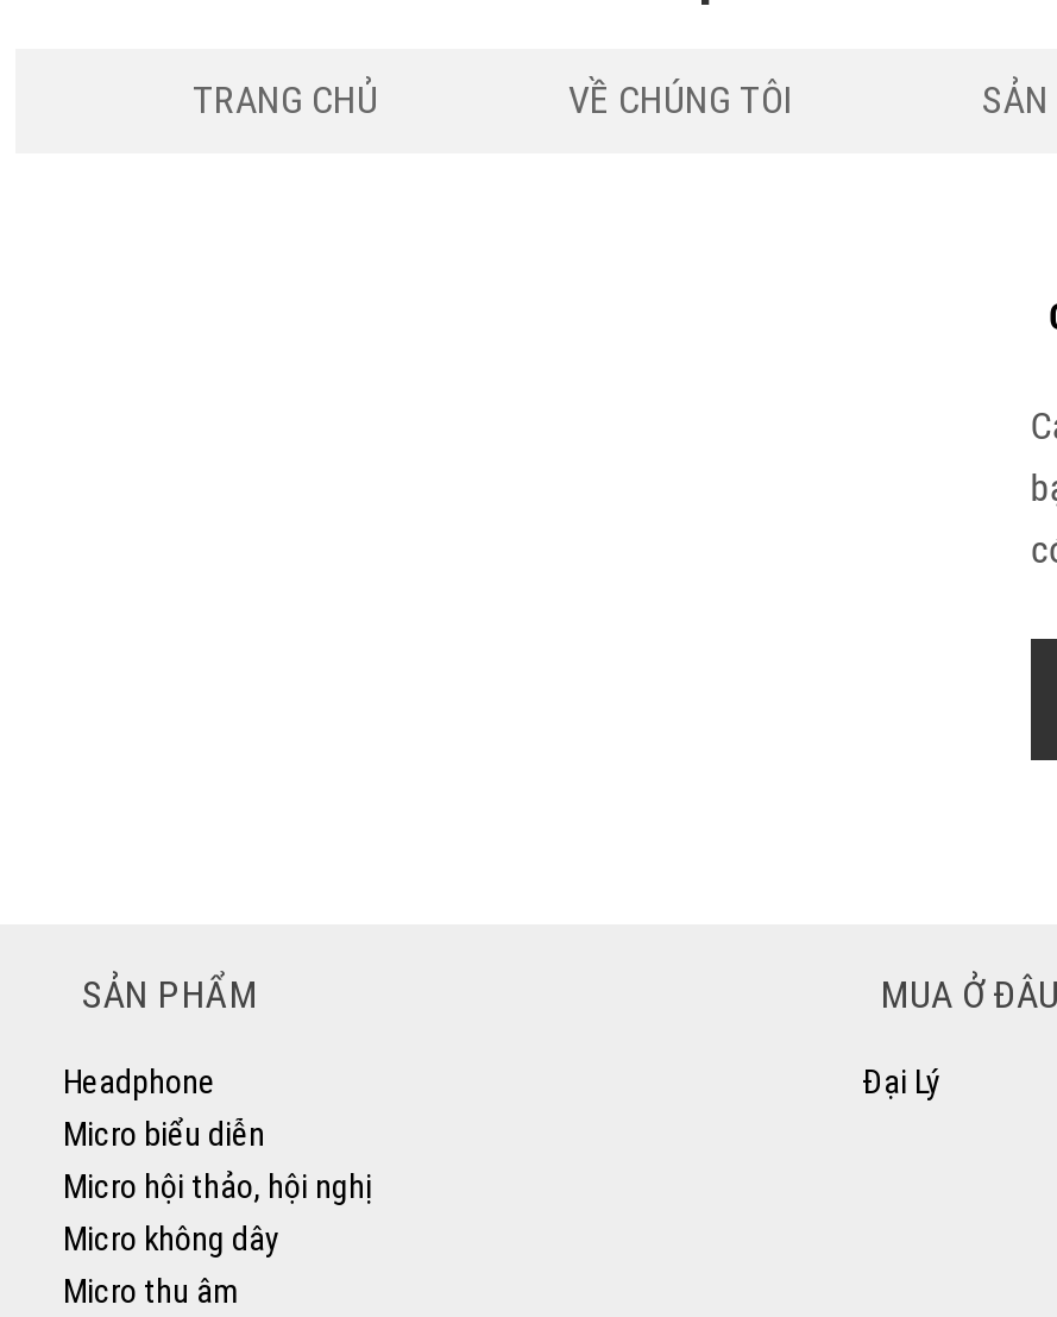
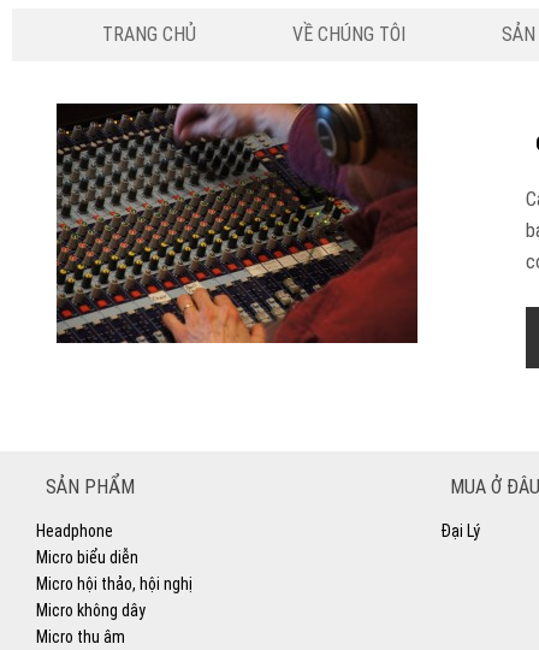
none -> [55,102,419,344] [image]

